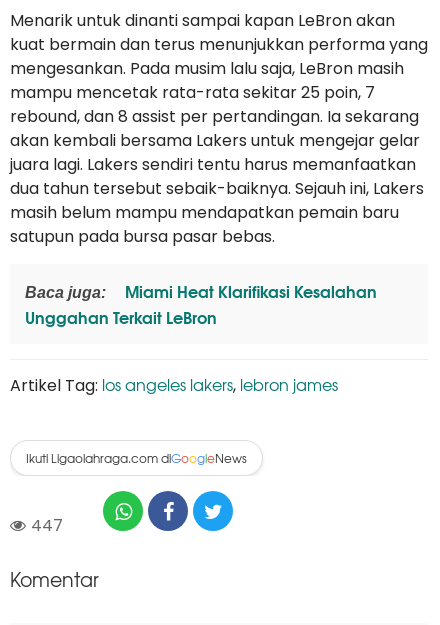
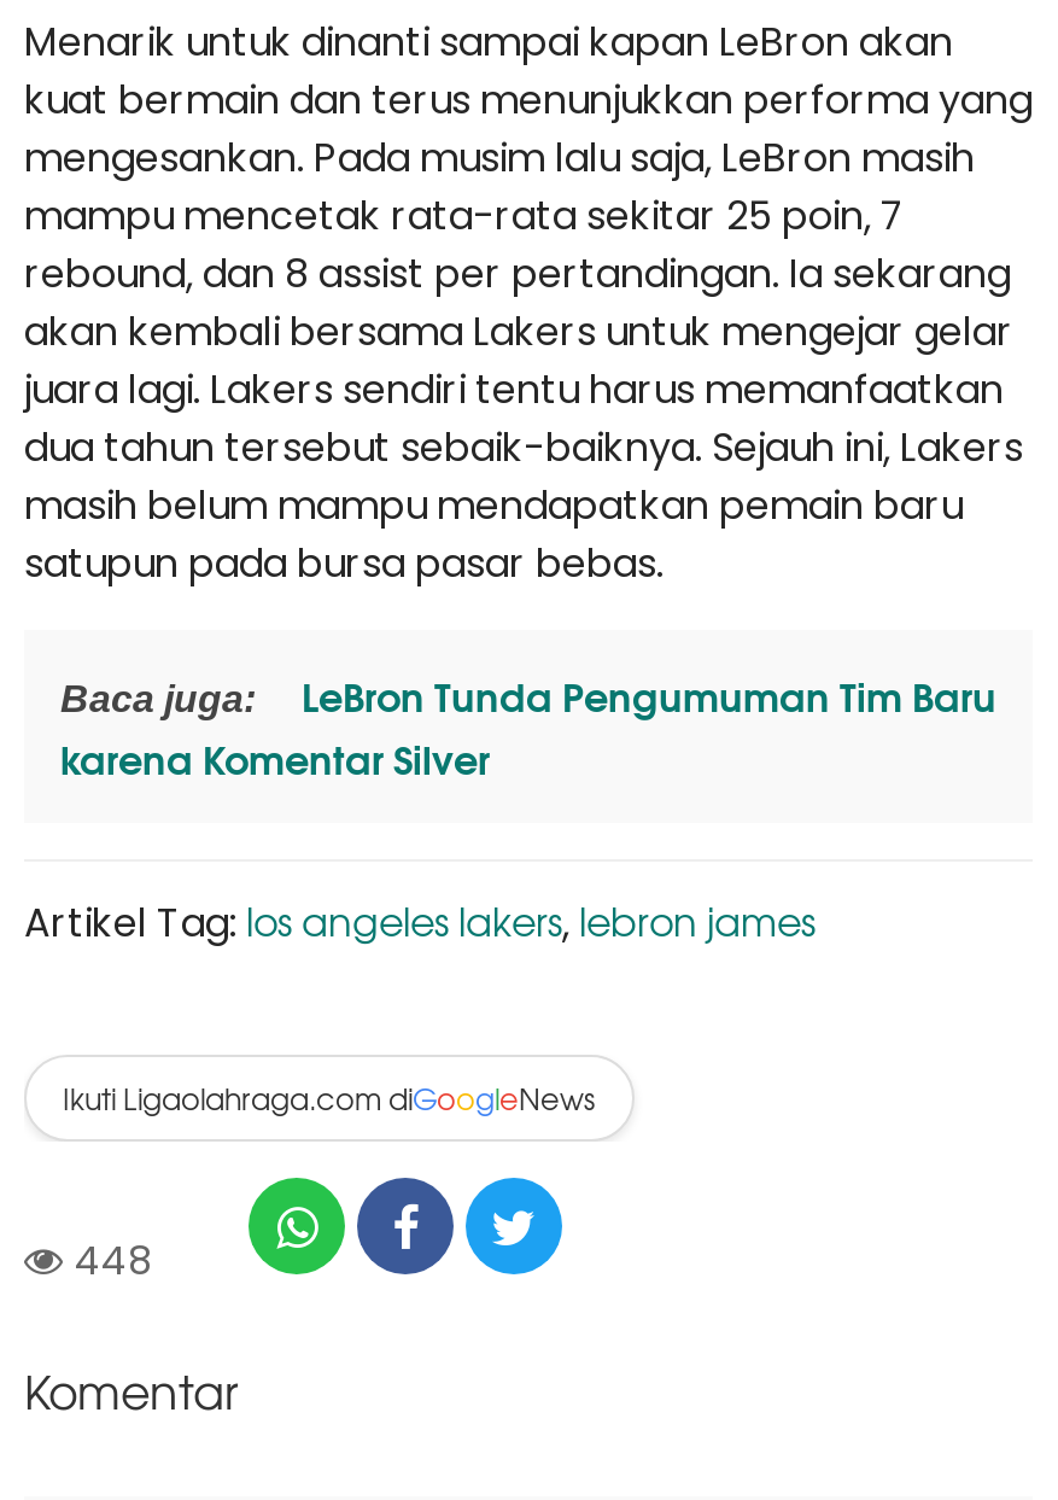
[25,278,377,329] Miami Heat Klarifikasi Kesalahan | Unggahan Terkait LeBron -> [60,664,996,787] LeBron Tunda Pengumuman Tim Baru | karena Komentar Silver
[31,517,63,533] 447 -> [75,1241,152,1279] 448

